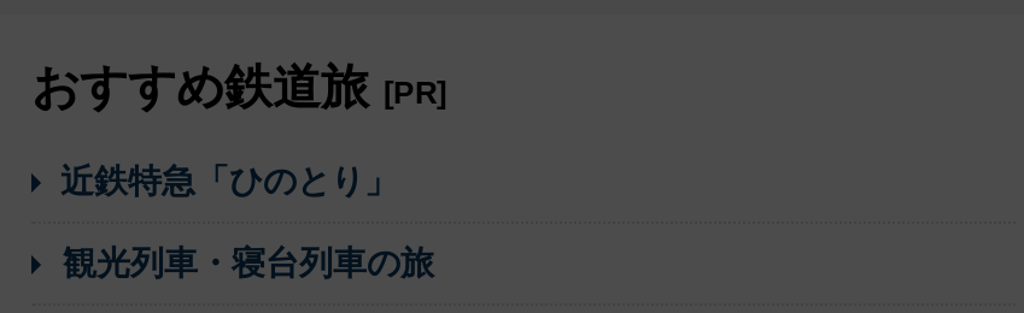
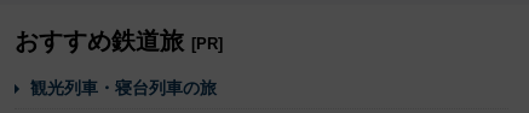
[60,162,398,200] 近鉄特急「ひのとり」 -> none

